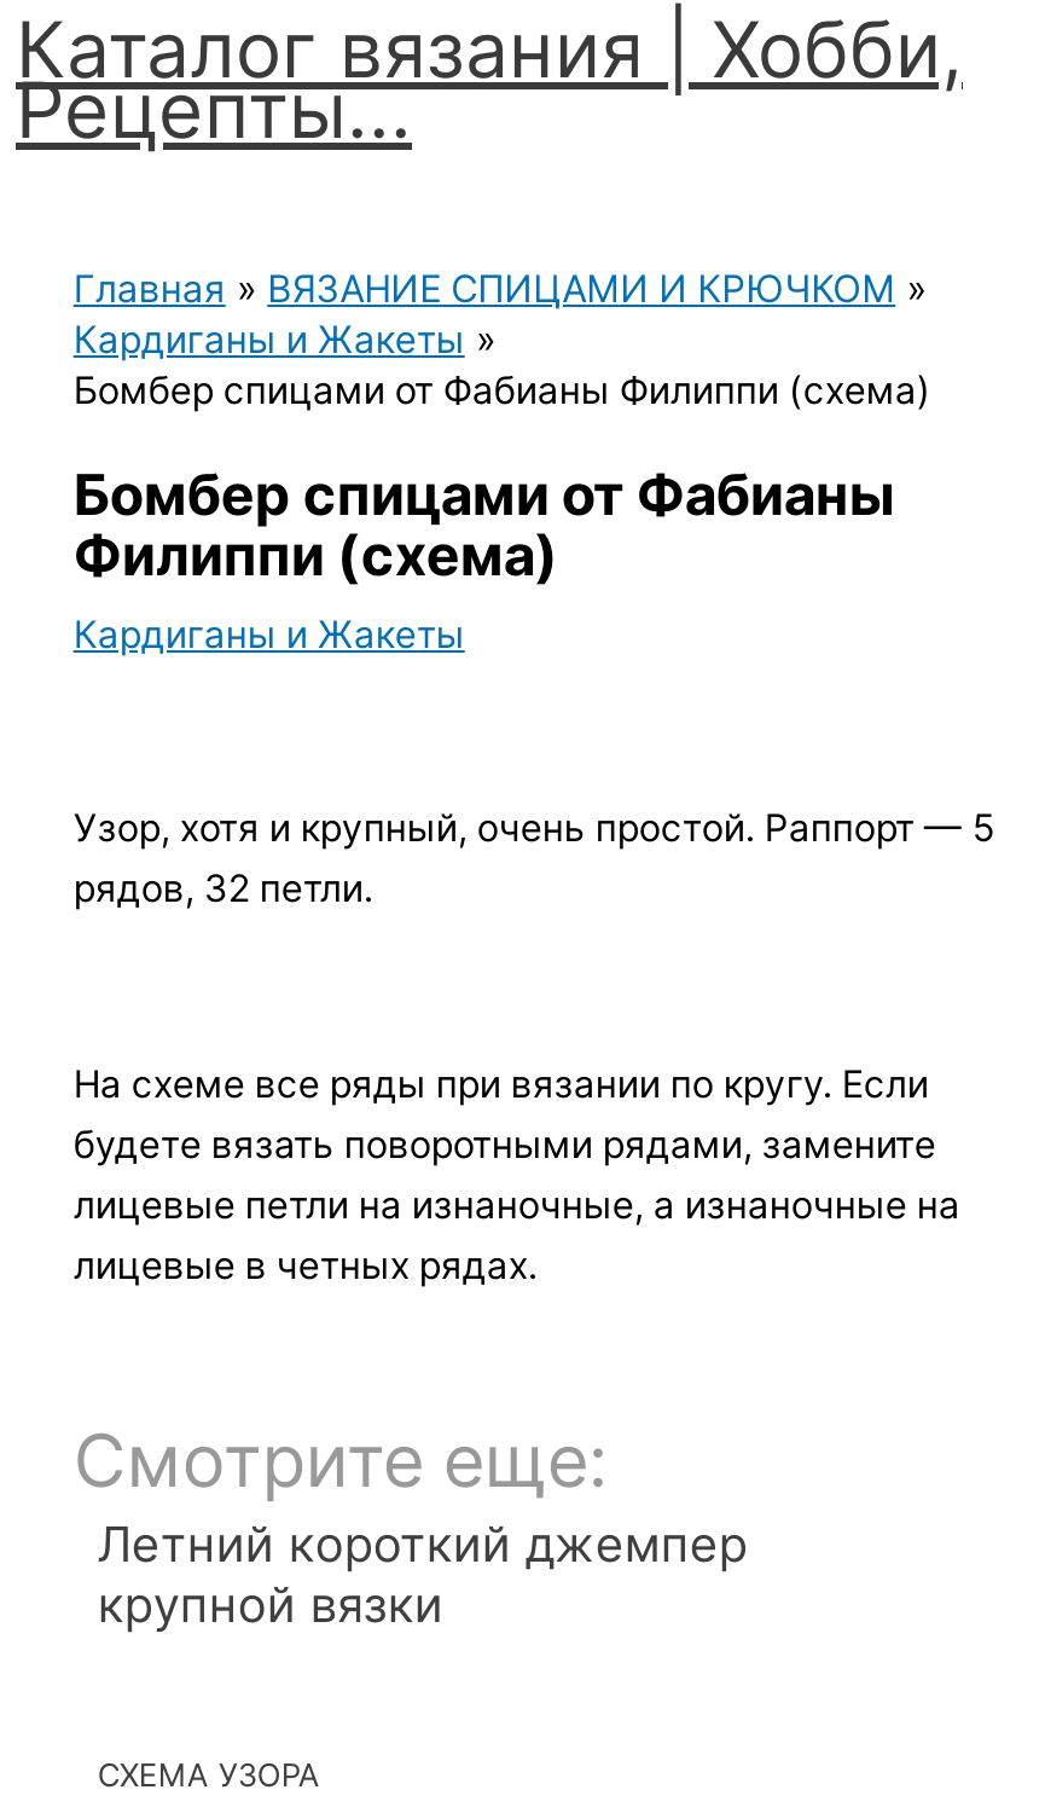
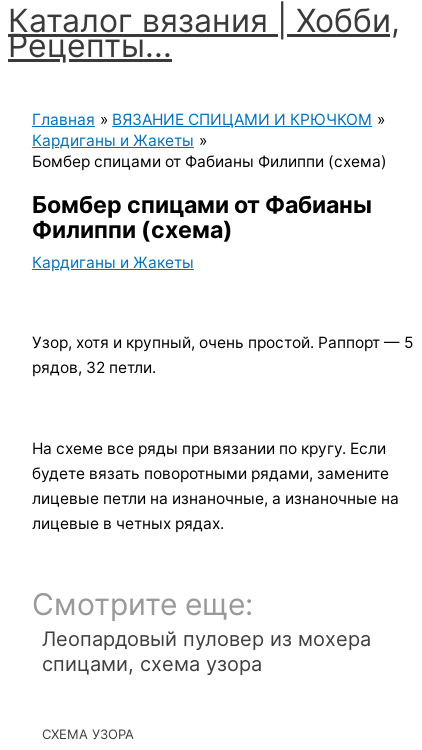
[98,1514,748,1633] Летний короткий джемпер | крупной вязки -> [42,626,371,675] Леопардовый пуловер из мохера | спицами, схема узора

